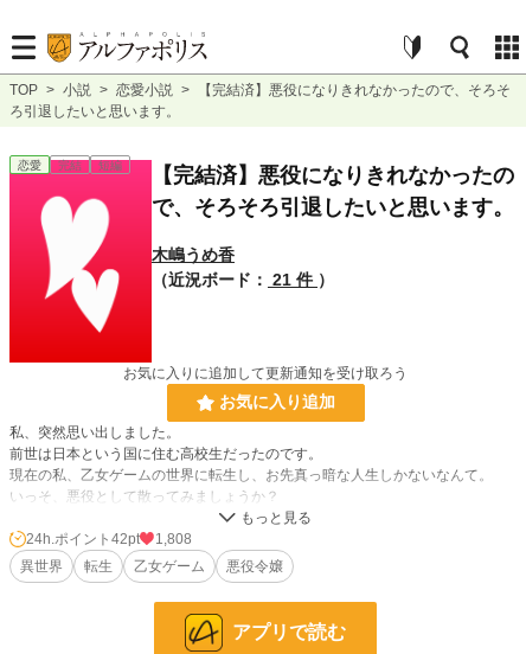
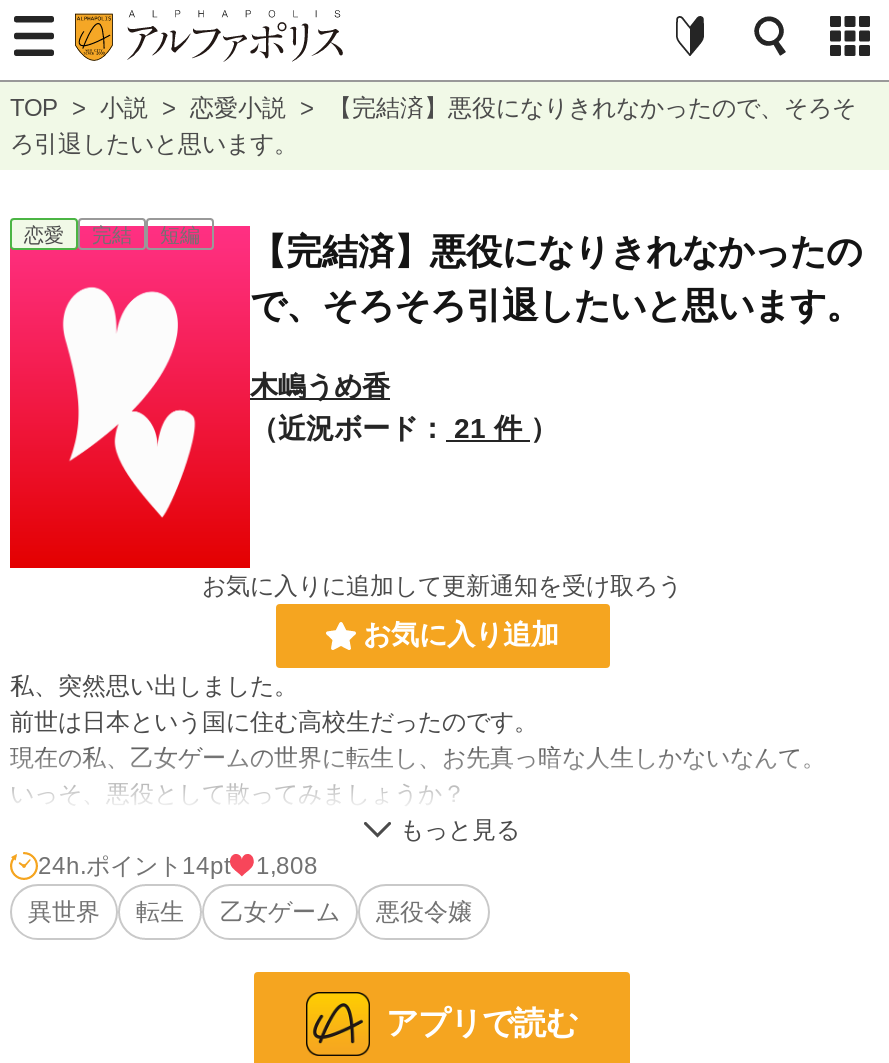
[26,530,192,547] 24h.ポイント42pt 1,808 -> [38,851,318,879] 24h.ポイント14pt 1,808

